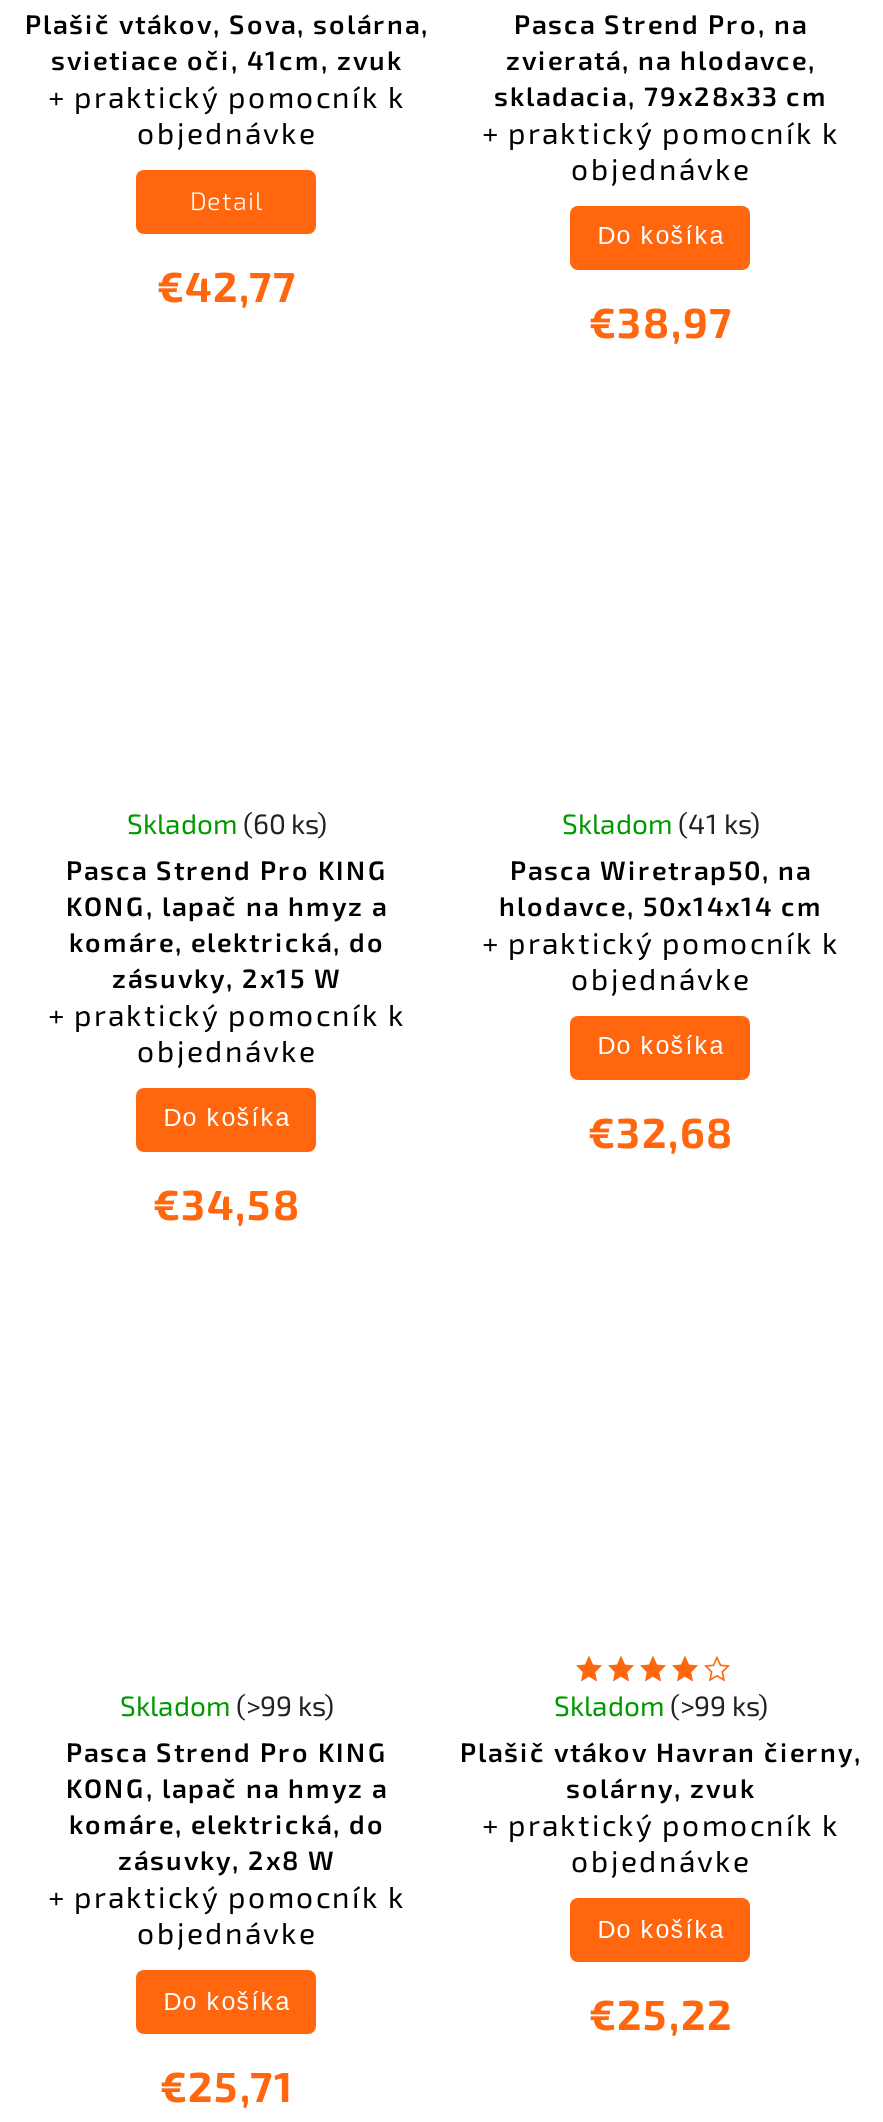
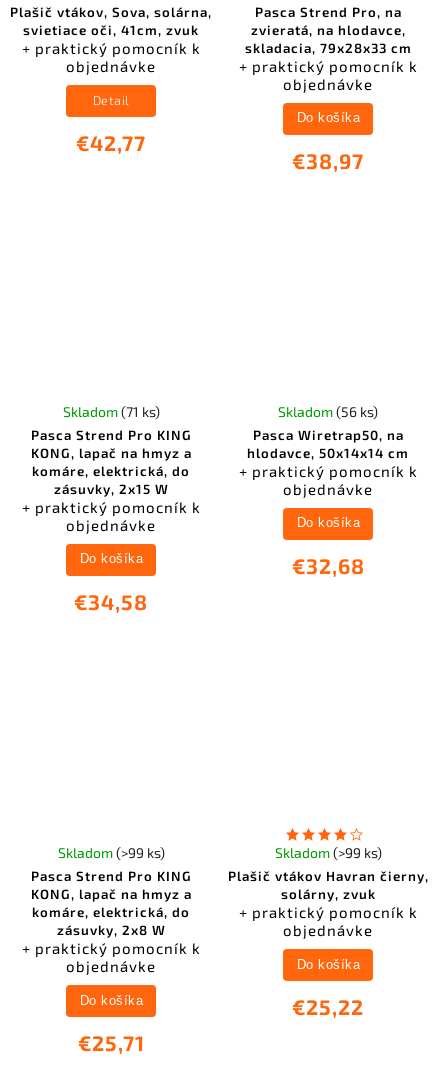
[127,806,327,840] Skladom (60 ks) -> [63,403,160,420] Skladom (71 ks)
[562,806,760,840] Skladom (41 ks) -> [278,403,378,420] Skladom (56 ks)

